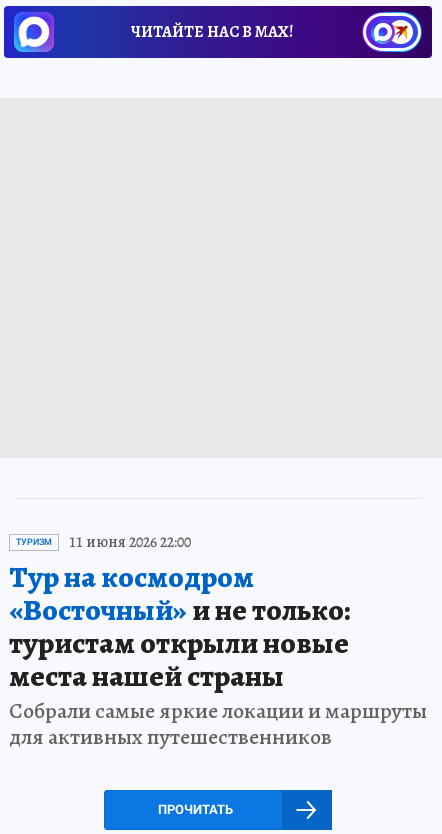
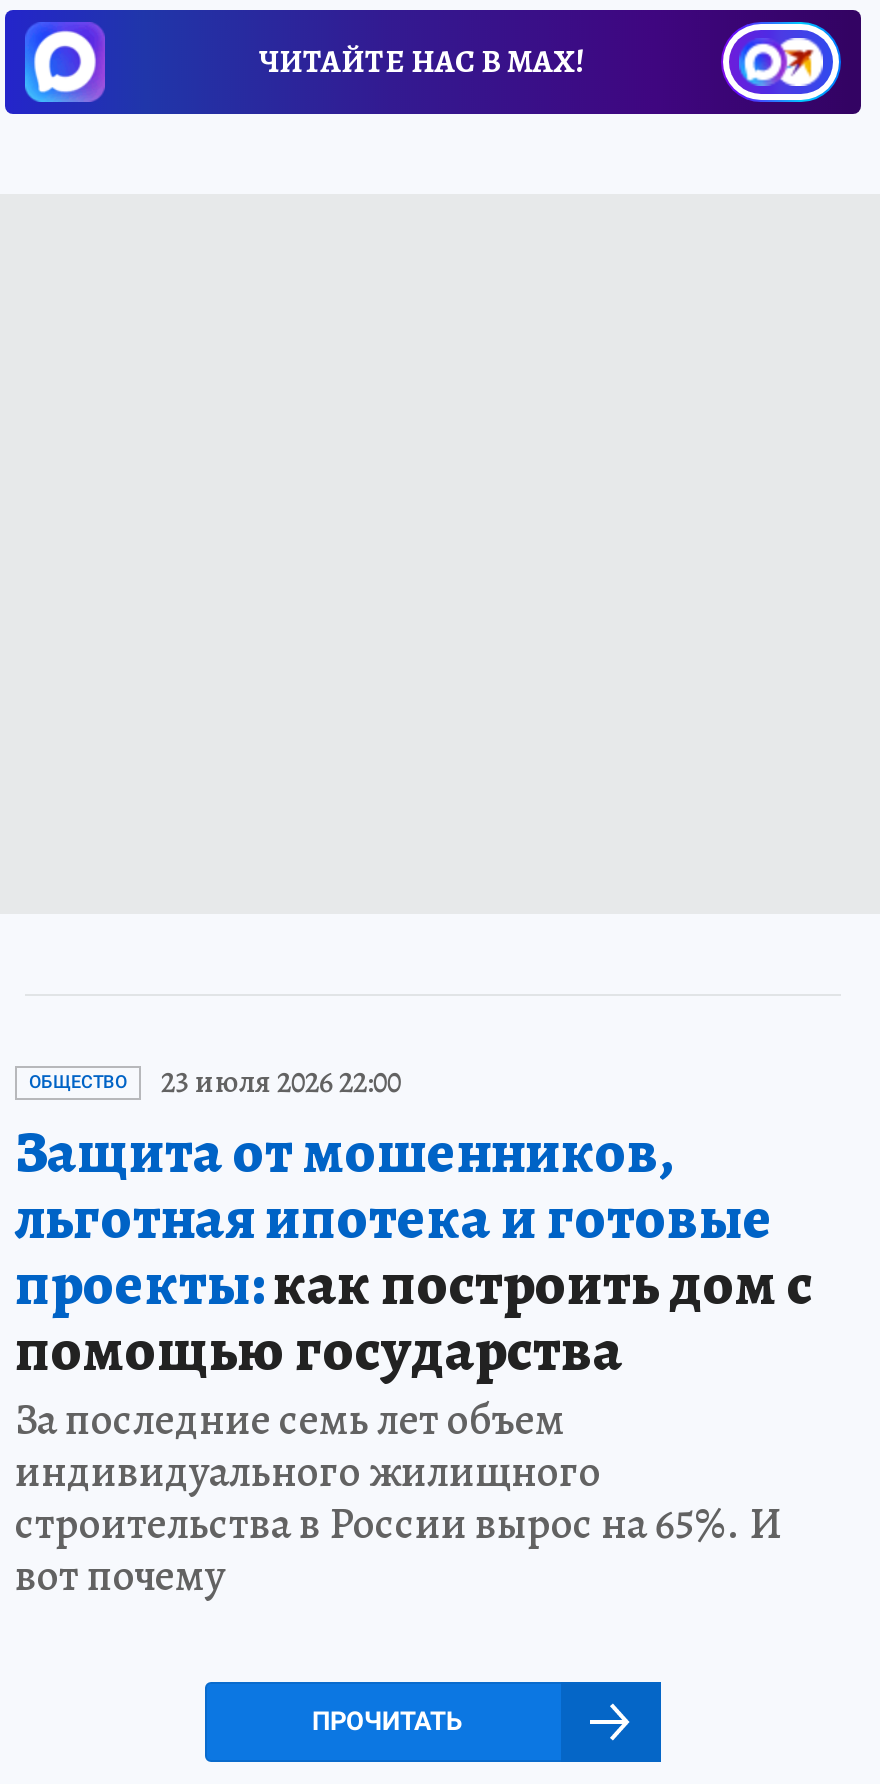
[9,531,427,752] ТУРИЗМ | 11 июня 2026 22:00 | Тур на космодром | «Восточный»и не только: | туристам открыли новые | места нашей страны | Собрали самые яркие локации и маршруты | для активных путешественников -> [15,1061,813,1607] ОБЩЕСТВО | 23 июля 2026 22:00 | Защита от мошенников, | льготная ипотека и готовые | проекты:как построить дом с | помощью государства | За последние семь лет объем | индивидуального жилищного | строительства в России вырос на 65%. И | вот почему

